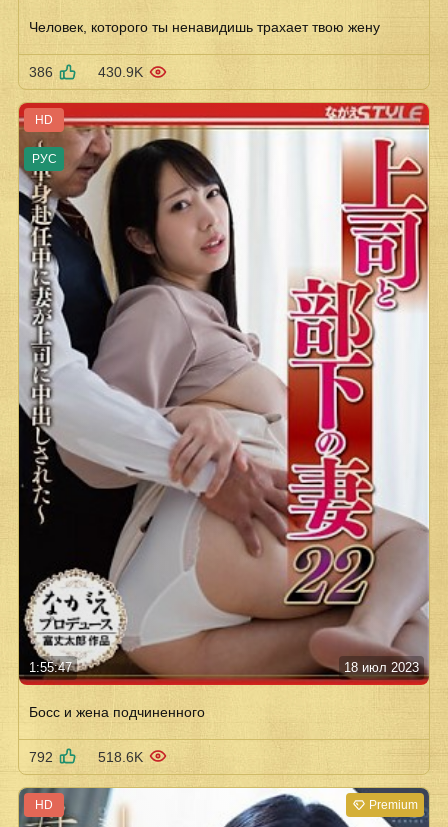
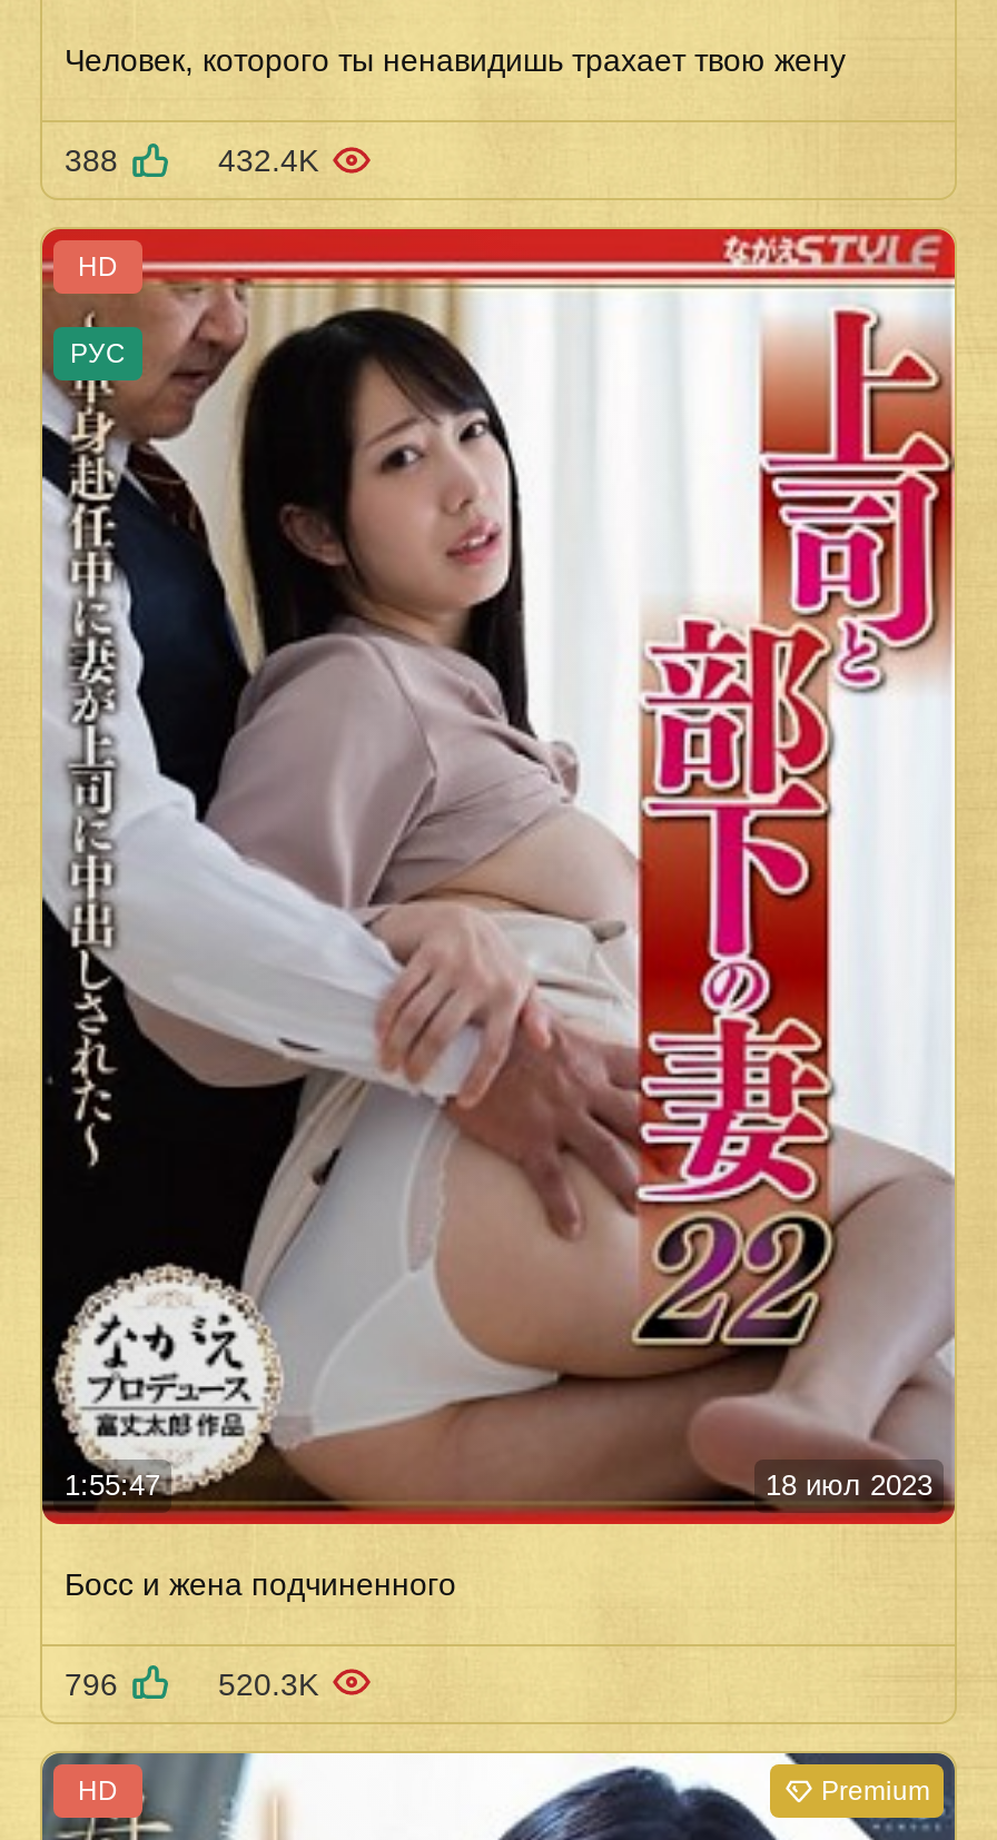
[29,64,143,80] 386 | 430.9K -> [65,143,318,178] 388 | 432.4K
[29,749,143,765] 792 | 518.6K -> [65,1666,318,1701] 796 | 520.3K

